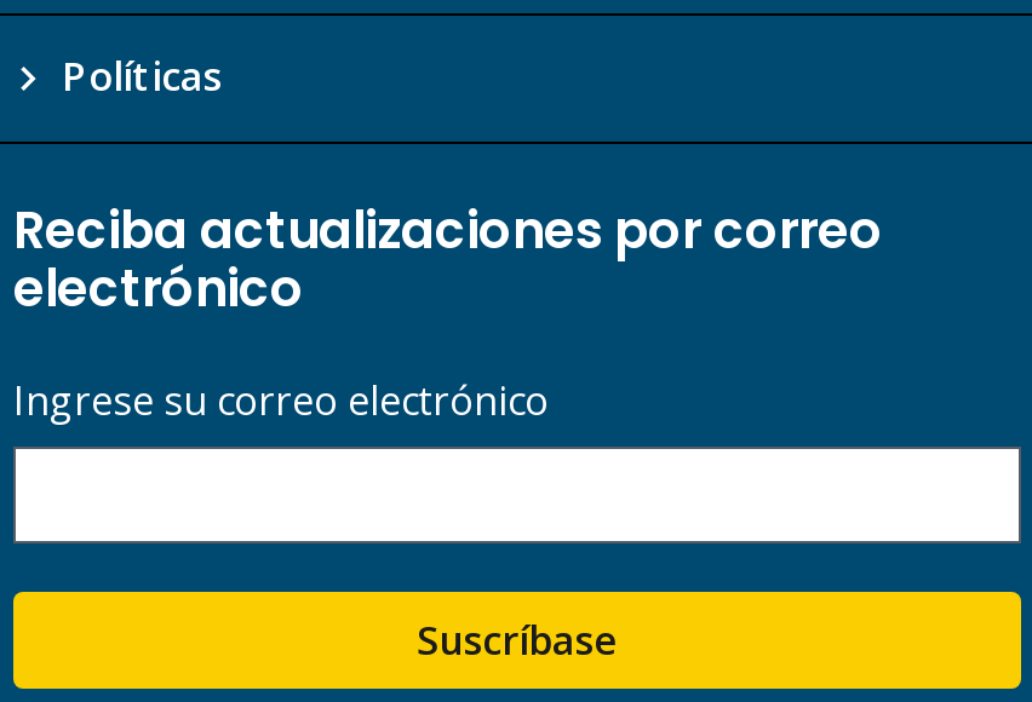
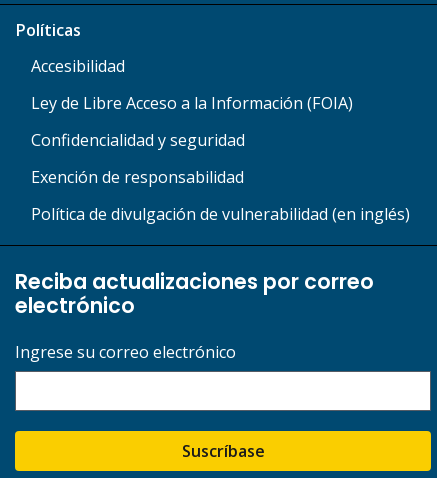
none -> [31,55,410,225] Accesibilidad | Ley de Libre Acceso a la Información (FOIA) | Confidencialidad y seguridad | Exención de responsabilidad | Política de divulgación de vulnerabilidad (en inglés)

